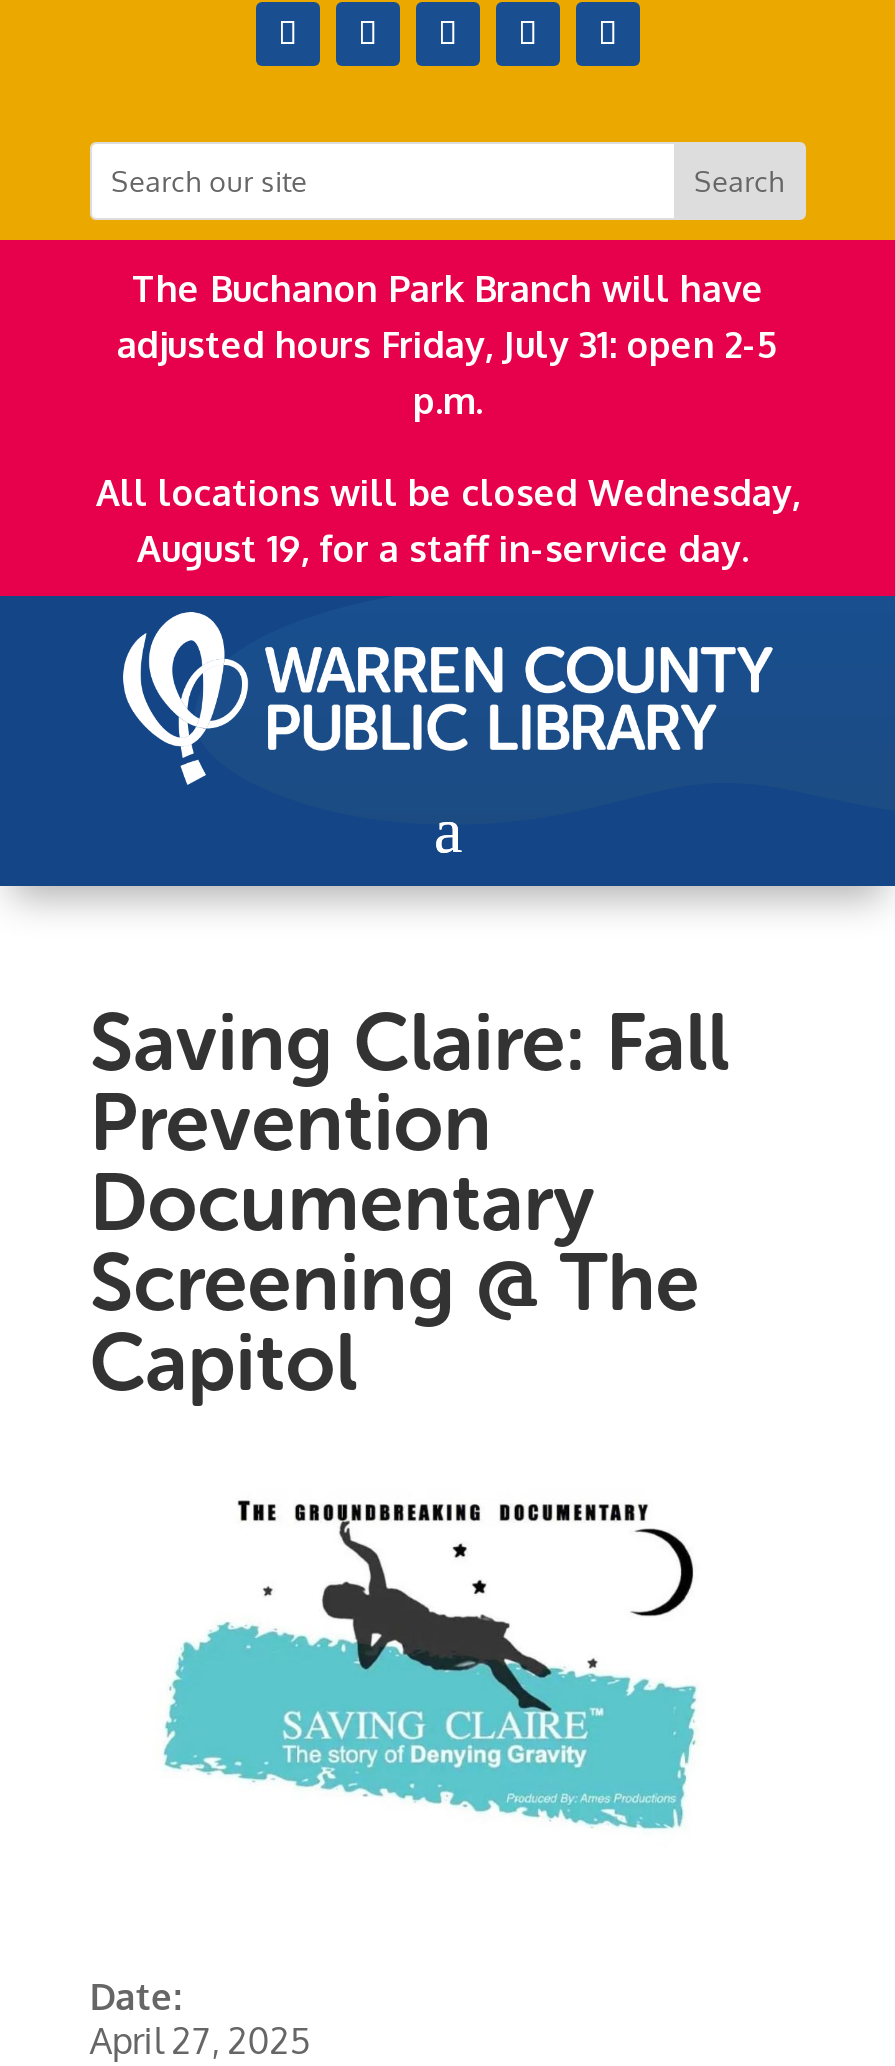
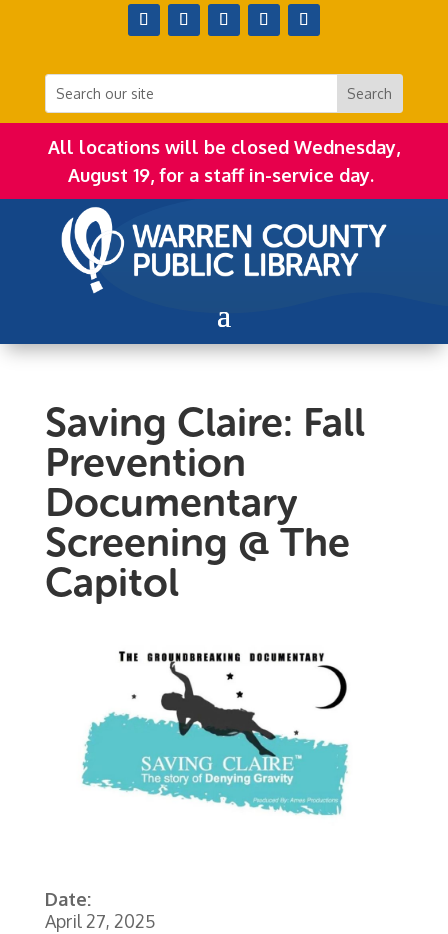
[117,266,779,422] The Buchanon Park Branch will have | adjusted hours Friday, July 31: open 2-5 | p.m. -> none

